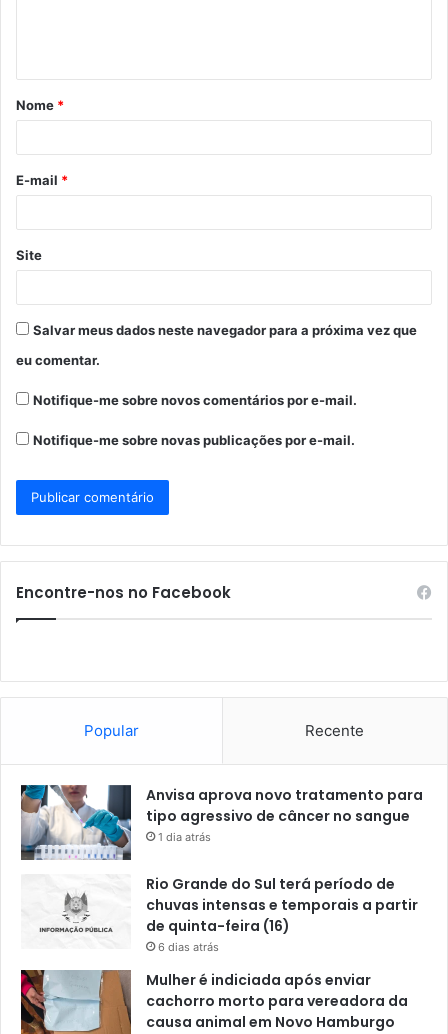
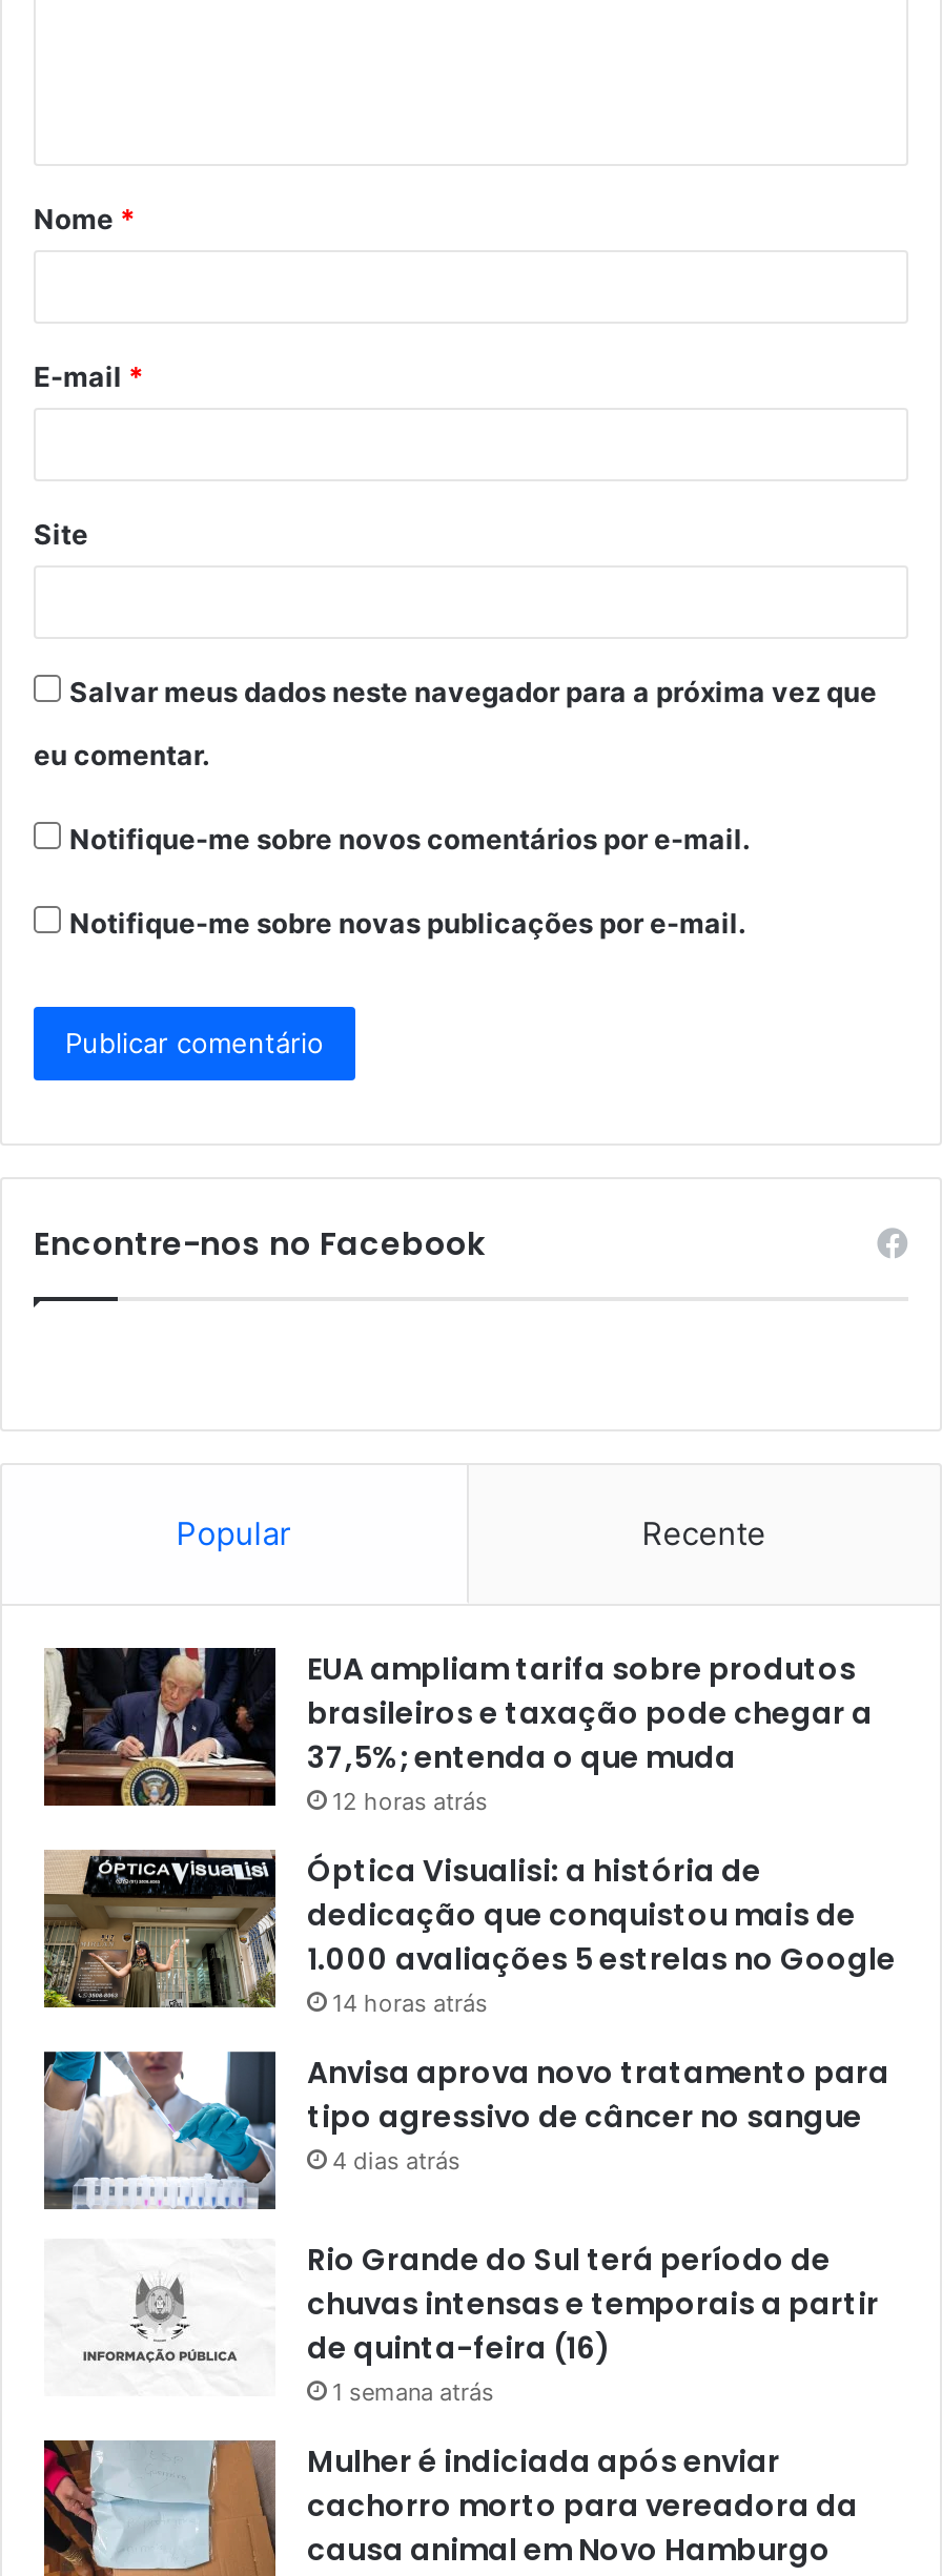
none -> [42,1849,278,2011] [image]
none -> [44,1645,896,2018] [image] | EUA ampliam tarifa sobre produtos | brasileiros e taxação pode chegar a | 37,5%; entenda o que muda | 12 horas atrás | Óptica Visualisi: a história de | dedicação que conquistou mais de | 1.000 avaliações 5 estrelas no Google | 14 horas atrás
[158,830,211,844] 1 dia atrás -> [332,2146,460,2176] 4 dias atrás
[158,940,219,954] 6 dias atrás -> [332,2378,494,2407] 1 semana atrás

